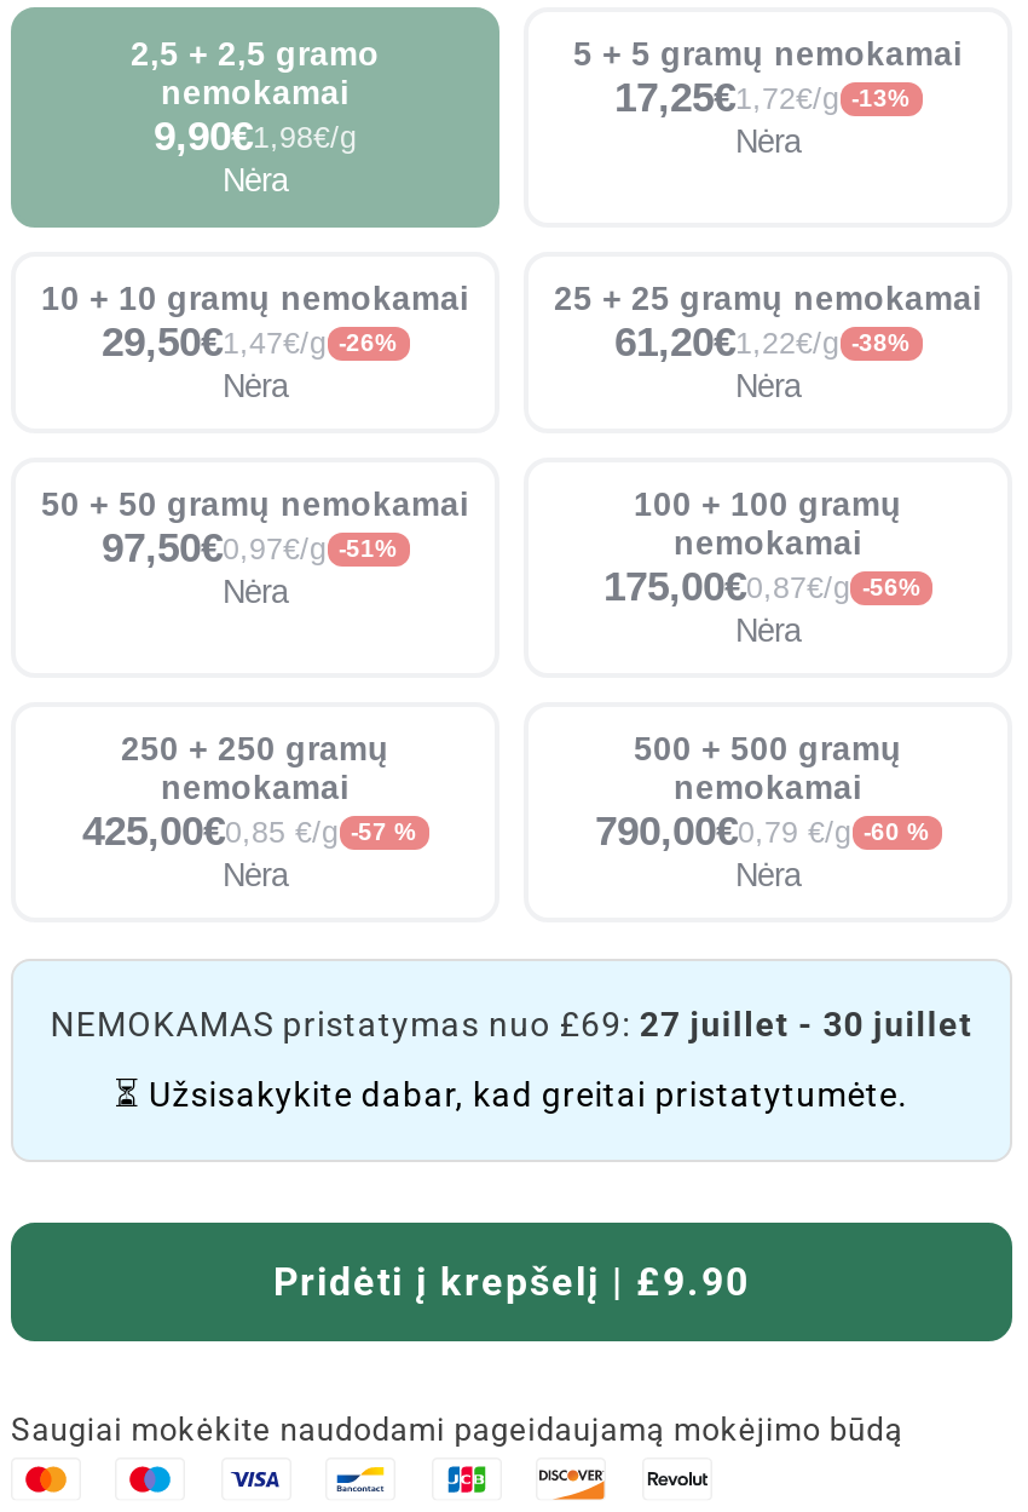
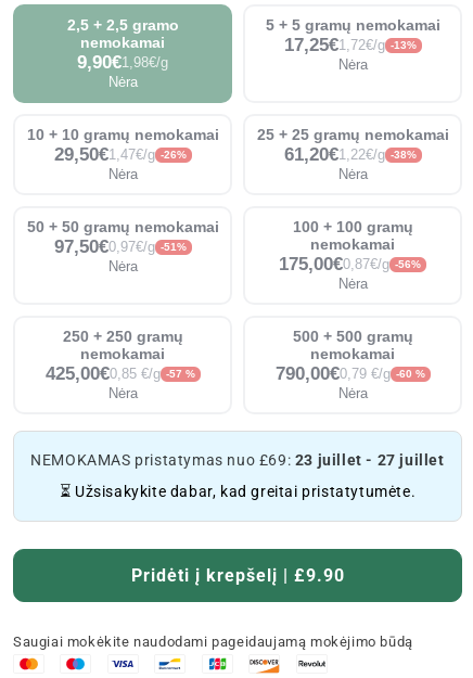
[50,1004,973,1043] NEMOKAMAS pristatymas nuo £69: 27 juillet - 30 juillet -> [31,451,444,468] NEMOKAMAS pristatymas nuo £69: 23 juillet - 27 juillet

